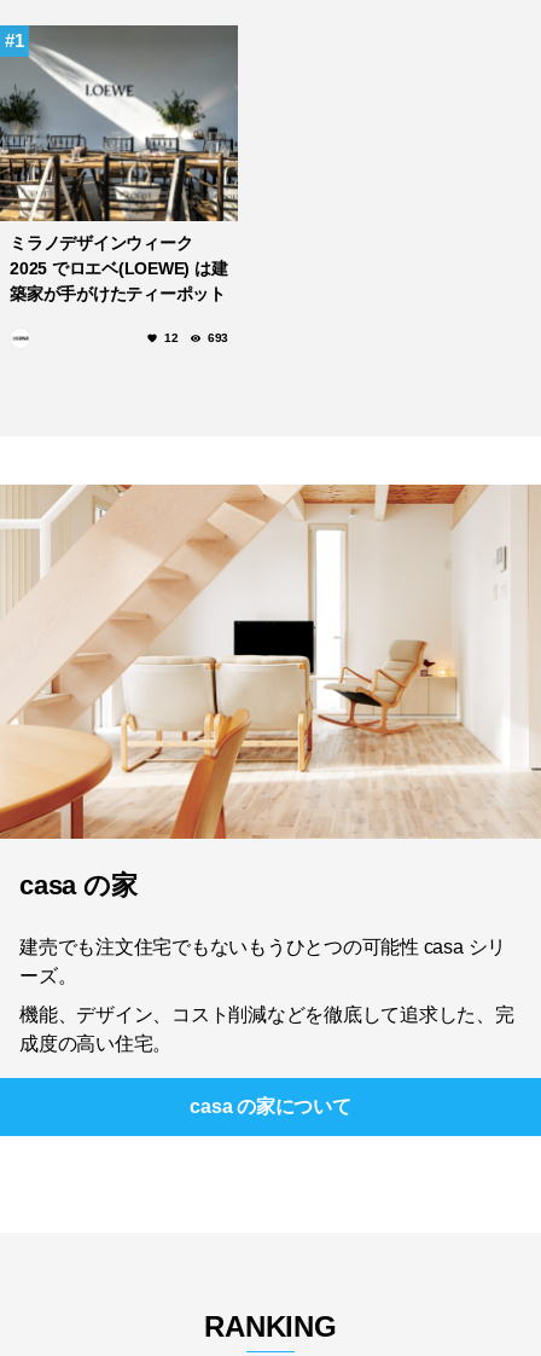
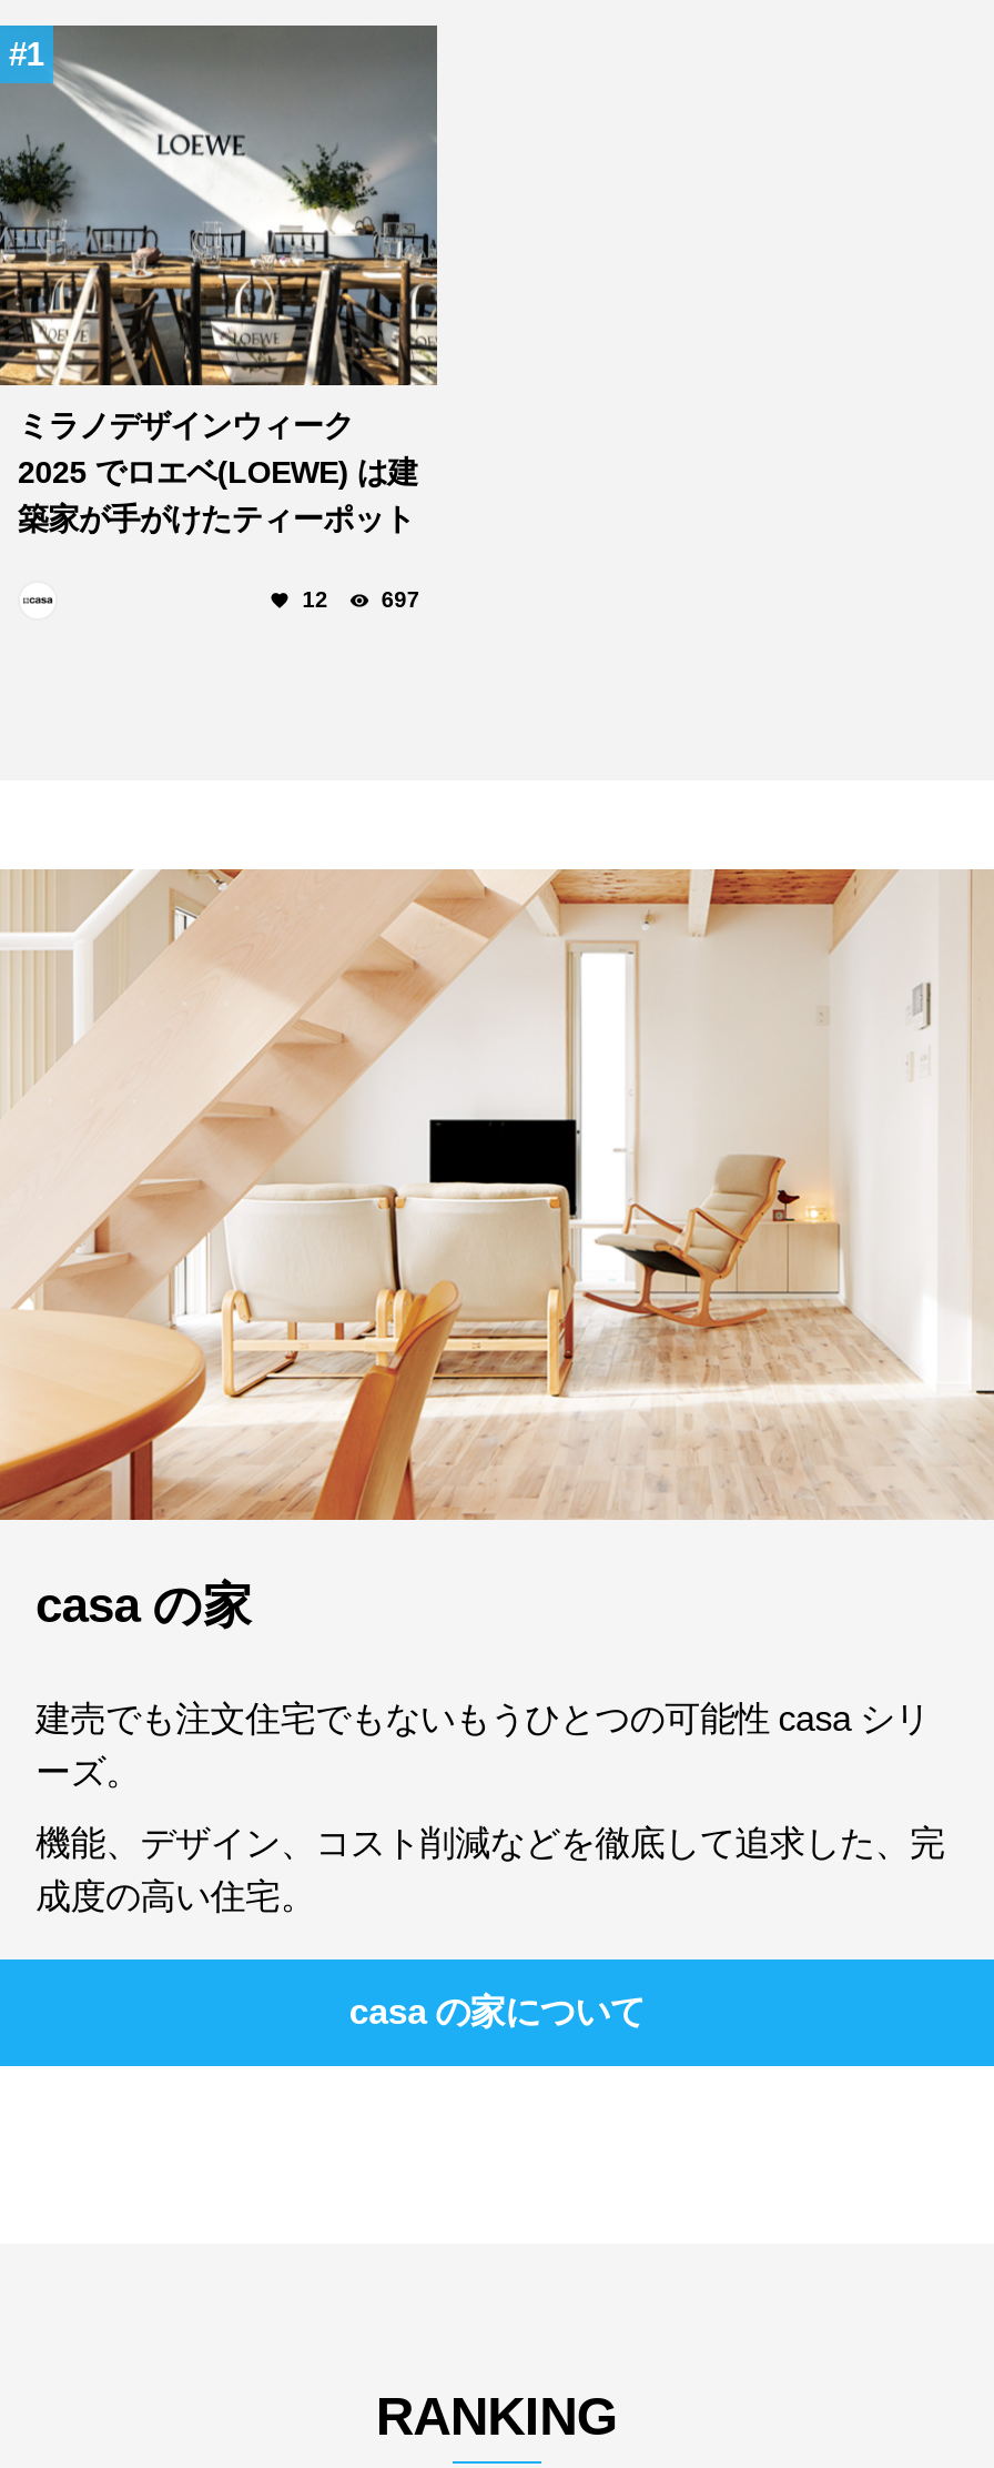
[207,331,228,344] 693 -> [381,587,420,612] 697

